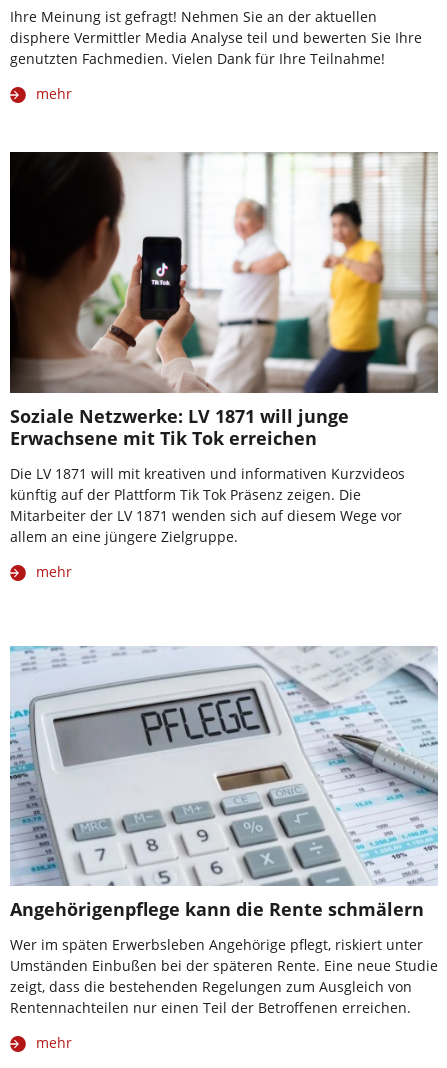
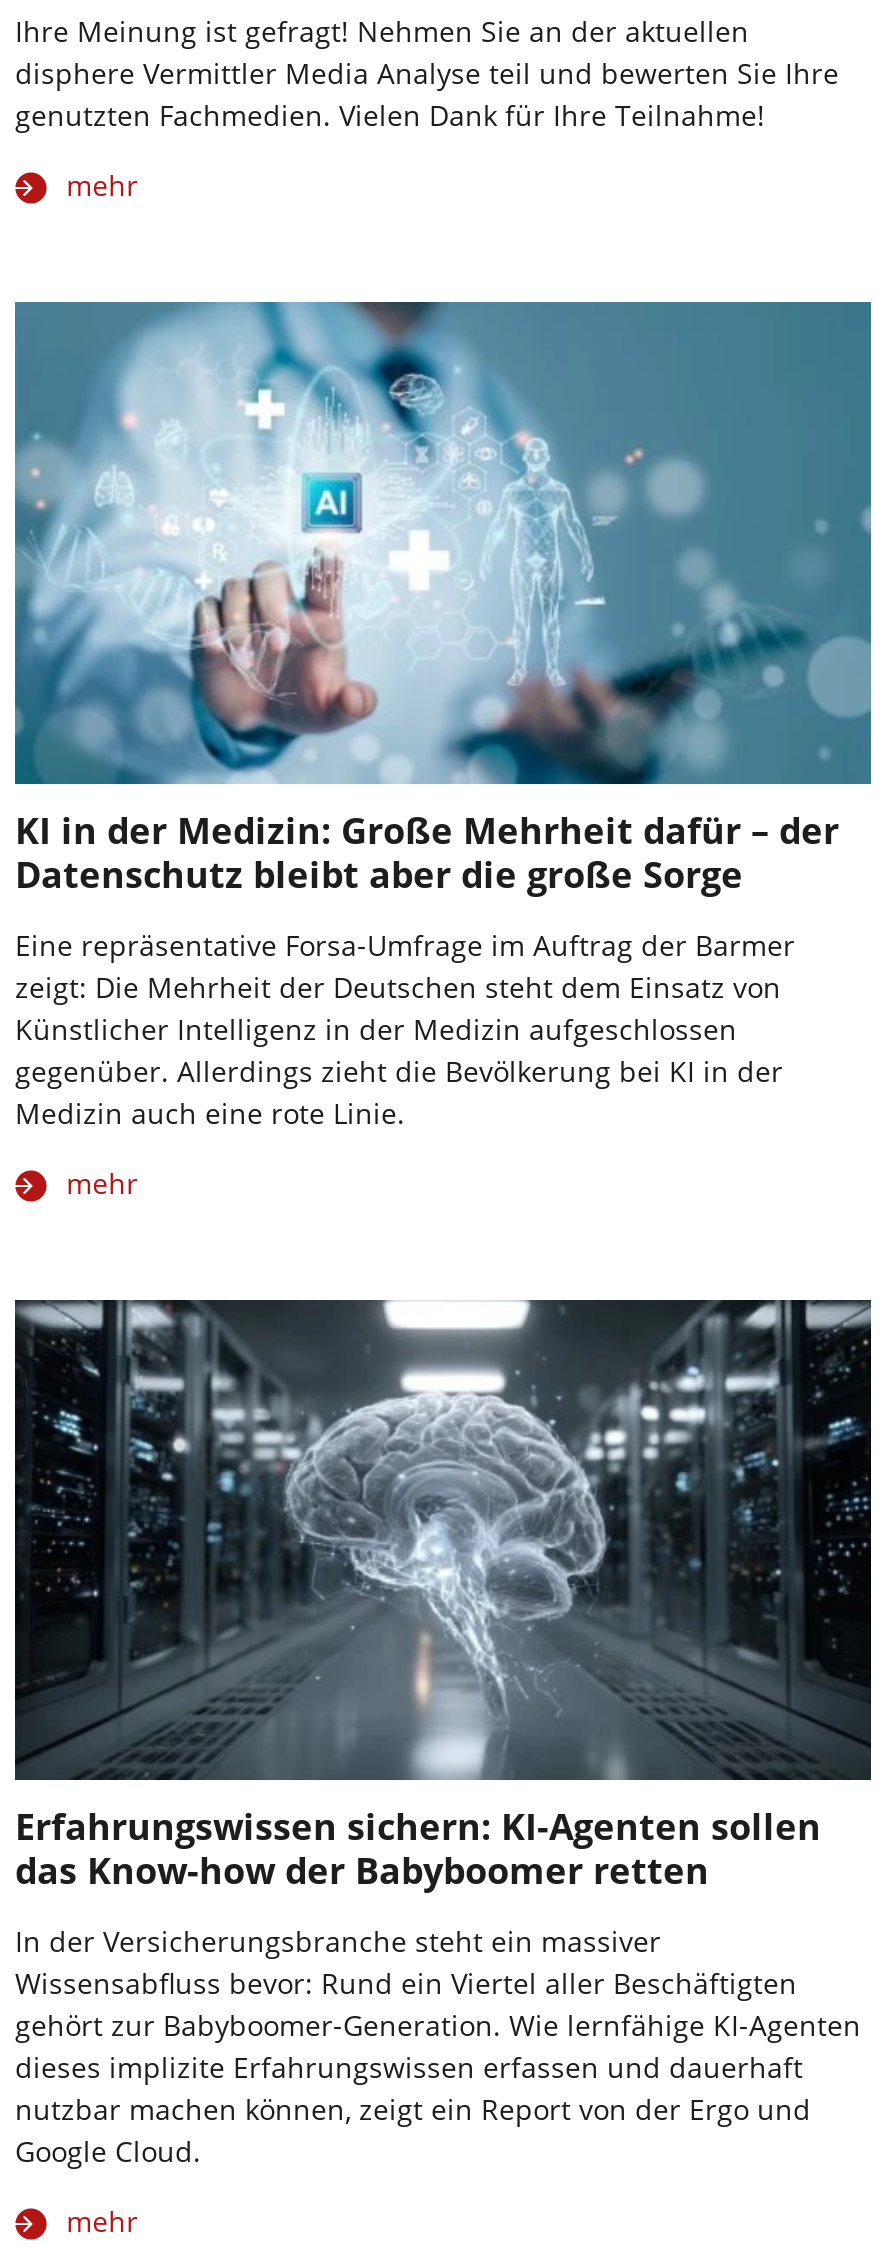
[9,151,438,450] [image] | Soziale Netzwerke: LV 1871 will junge | Erwachsene mit Tik Tok erreichen -> [13,300,871,897] [image] | KI in der Medizin: Große Mehrheit dafür – der | Datenschutz bleibt aber die große Sorge
[10,464,405,546] Die LV 1871 will mit kreativen und informativen Kurzvideos | künftig auf der Plattform Tik Tok Präsenz zeigen. Die | Mitarbeiter der LV 1871 wenden sich auf diesem Wege vor | allem an eine jüngere Zielgruppe. -> [15,925,795,1131] Eine repräsentative Forsa-Umfrage im Auftrag der Barmer | zeigt: Die Mehrheit der Deutschen steht dem Einsatz von | Künstlicher Intelligenz in der Medizin aufgeschlossen | gegenüber. Allerdings zieht die Bevölkerung bei KI in der | Medizin auch eine rote Linie.
[9,630,438,921] [image] | Angehörigenpflege kann die Rente schmälern -> [13,1298,873,1895] [image] | Erfahrungswissen sichern: KI-Agenten sollen | das Know-how der Babyboomer retten
[10,935,438,1017] Wer im späten Erwerbsleben Angehörige pflegt, riskiert unter | Umständen Einbußen bei der späteren Rente. Eine neue Studie | zeigt, dass die bestehenden Regelungen zum Ausgleich von | Rentennachteilen nur einen Teil der Betroffenen erreichen. -> [15,1923,861,2171] In der Versicherungsbranche steht ein massiver | Wissensabfluss bevor: Rund ein Viertel aller Beschäftigten | gehört zur Babyboomer-Generation. Wie lernfähige KI-Agenten | dieses implizite Erfahrungswissen erfassen und dauerhaft | nutzbar machen können, zeigt ein Report von der Ergo und | Google Cloud.

